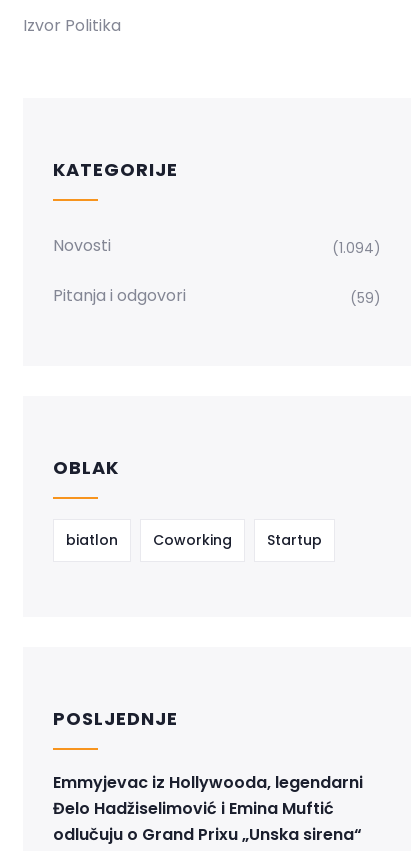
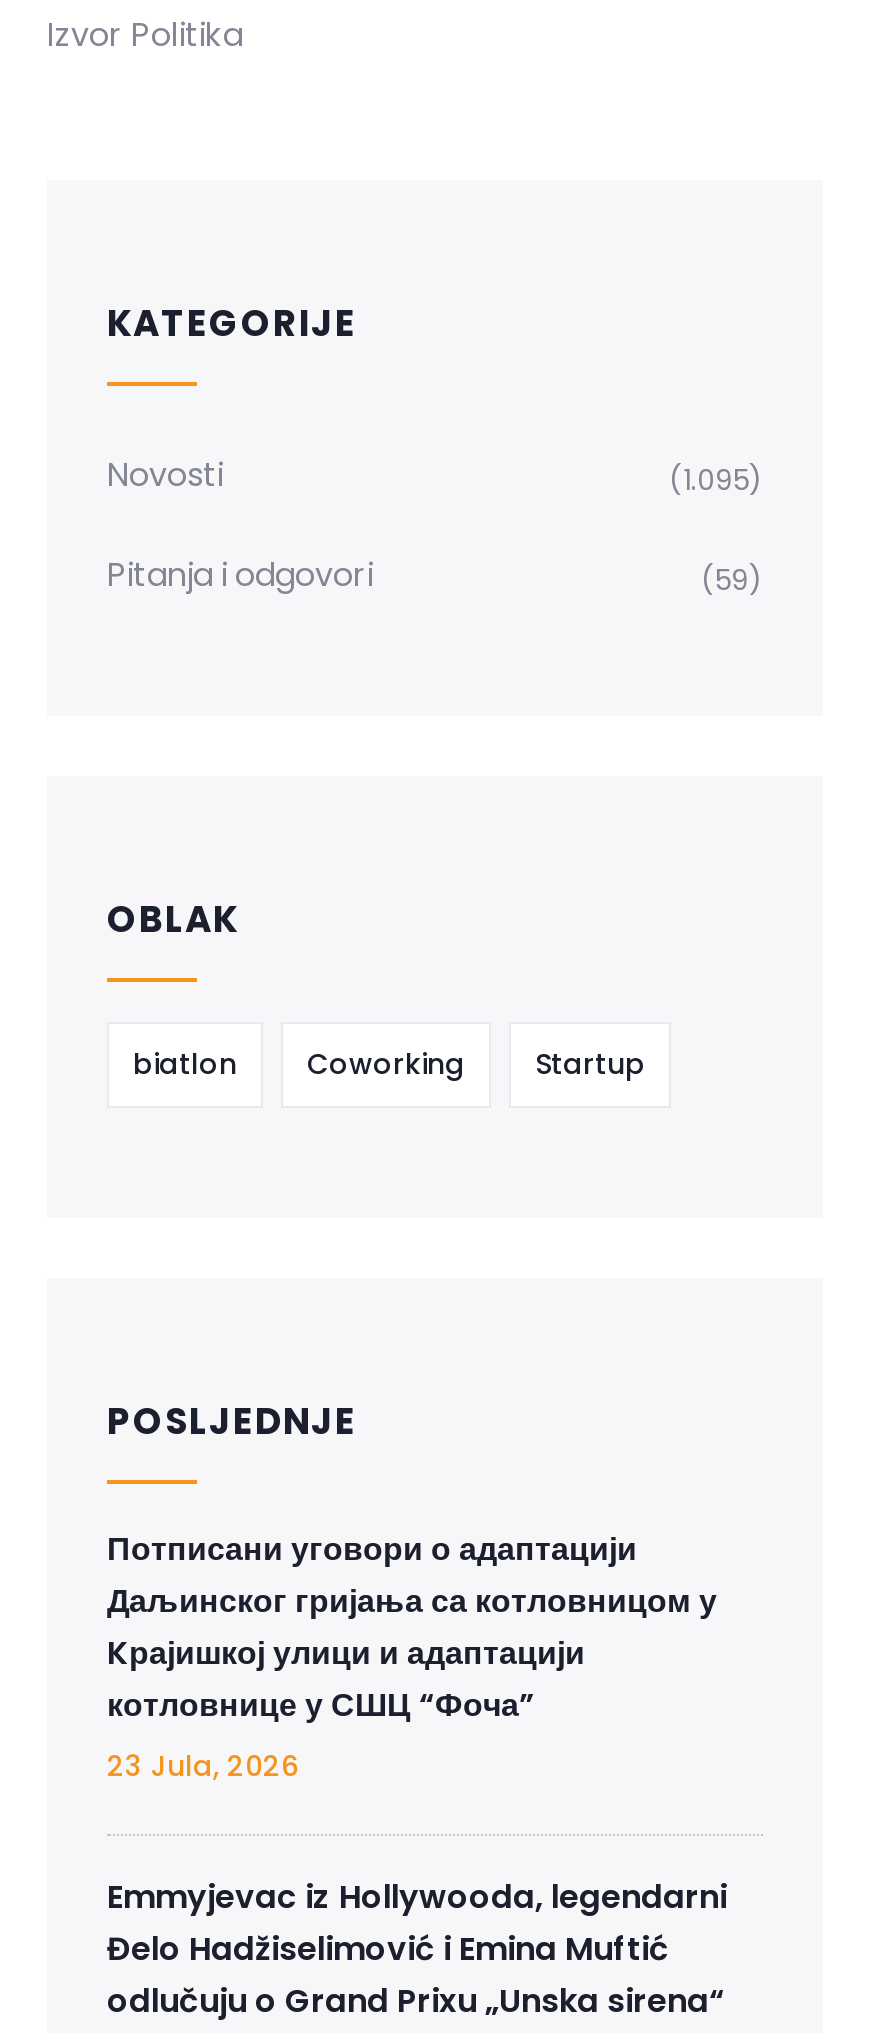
[332,238,381,258] (1.094) -> [669,460,763,500] (1.095)
none -> [107,1526,717,1786] Потписани уговори о адаптацији | Даљинског гријања са котловницом у | Kрајишкој улици и адаптацији | котловнице у СШЦ “Фоча” | 23 Jula, 2026

